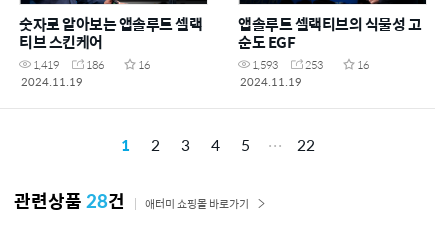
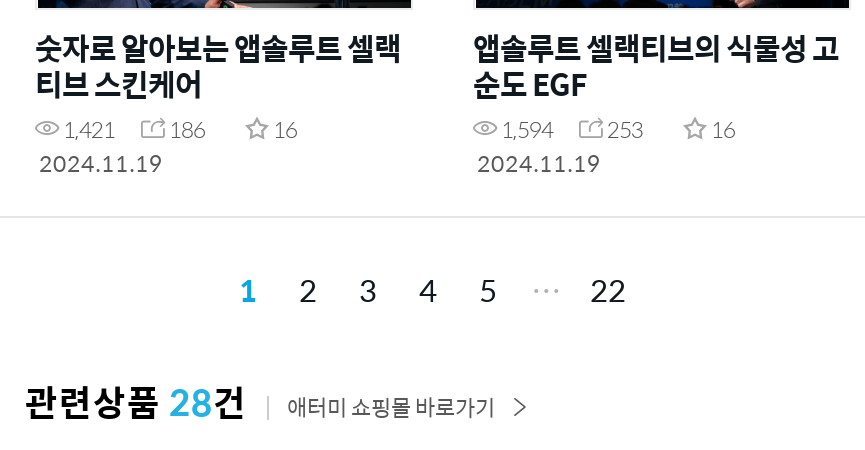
[33,56,150,73] 1,419 186 16 -> [63,111,297,145] 1,421 186 16
[252,56,369,73] 1,593 253 16 -> [501,111,735,145] 1,594 253 16

